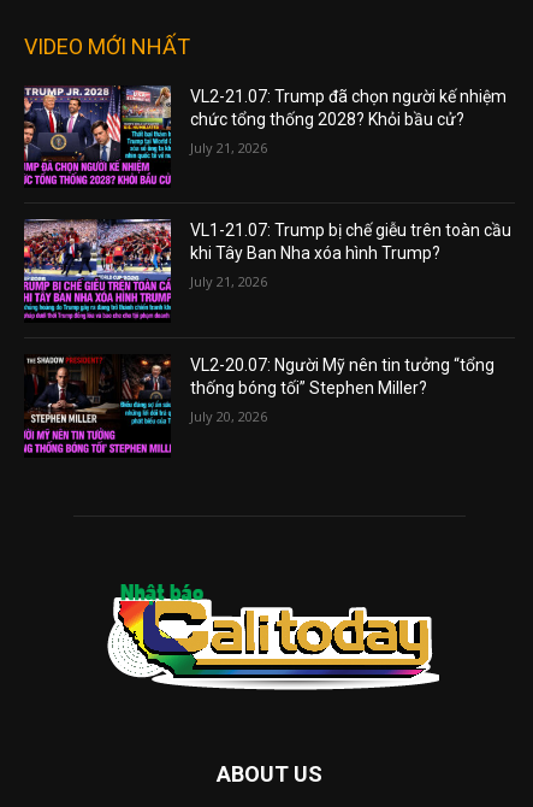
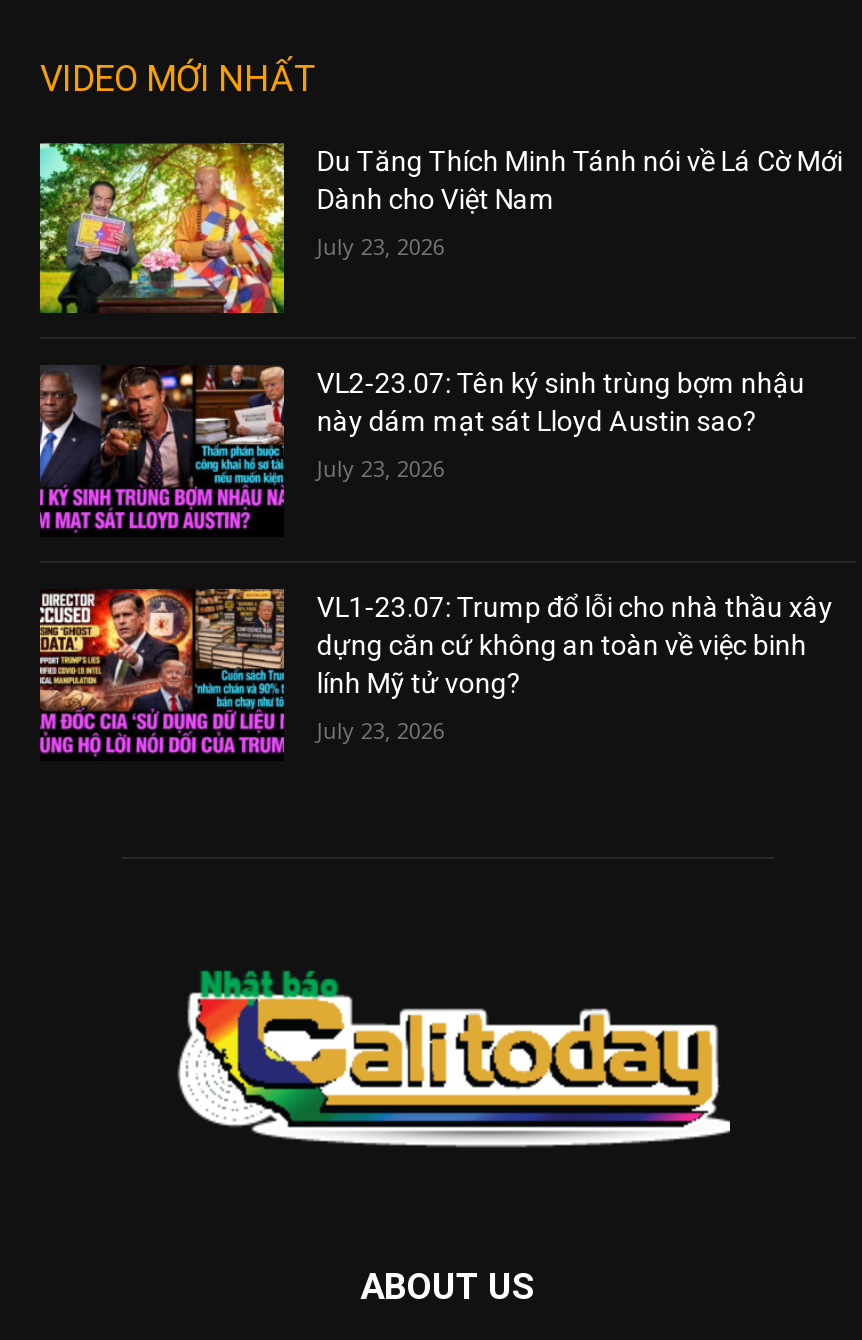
[23,86,507,188] [image] | VL2-21.07: Trump đã chọn người kế nhiệm | chức tổng thống 2028? Khỏi bầu cử? -> [38,141,843,315] [image] | Du Tăng Thích Minh Tánh nói về Lá Cờ Mới | Dành cho Việt Nam
[191,138,268,156] July 21, 2026 -> [317,230,445,260] July 23, 2026
[23,218,512,319] [image] | VL1-21.07: Trump bị chế giễu trên toàn cầu | khi Tây Ban Nha xóa hình Trump? -> [38,363,805,529] [image] | VL2-23.07: Tên ký sinh trùng bợm nhậu | này dám mạt sát Lloyd Austin sao?
[191,273,268,291] July 21, 2026 -> [317,454,445,484] July 23, 2026
[24,354,495,452] [image] | VL2-20.07: Người Mỹ nên tin tưởng “tổng | thống bóng tối” Stephen Miller? -> [38,587,833,753] [image] | VL1-23.07: Trump đổ lỗi cho nhà thầu xây | dựng căn cứ không an toàn về việc binh | lính Mỹ tử vong?
[191,407,268,425] July 20, 2026 -> [317,715,445,745] July 23, 2026

